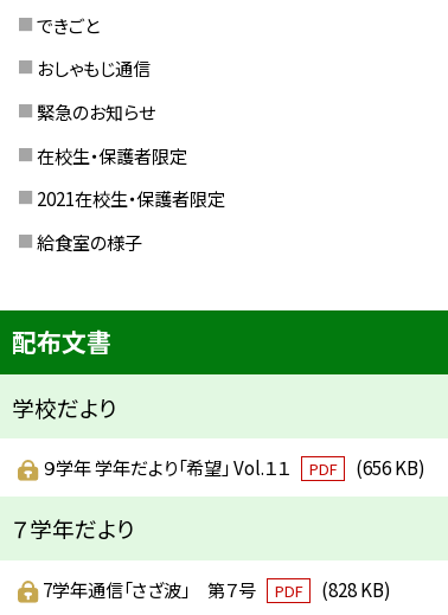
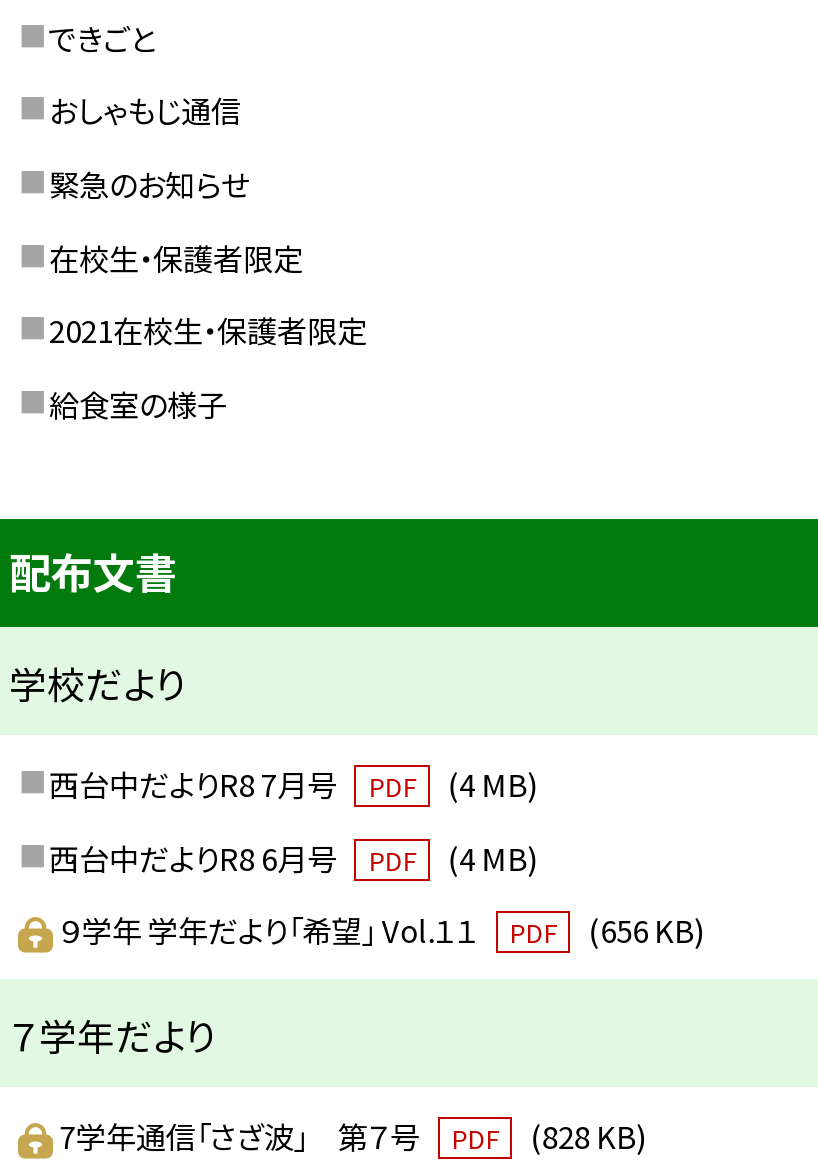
none -> [49,761,540,878] 西台中だよりR8 7月号 | PDF | (4 MB) | 西台中だよりR8 6月号 | PDF | (4 MB)

